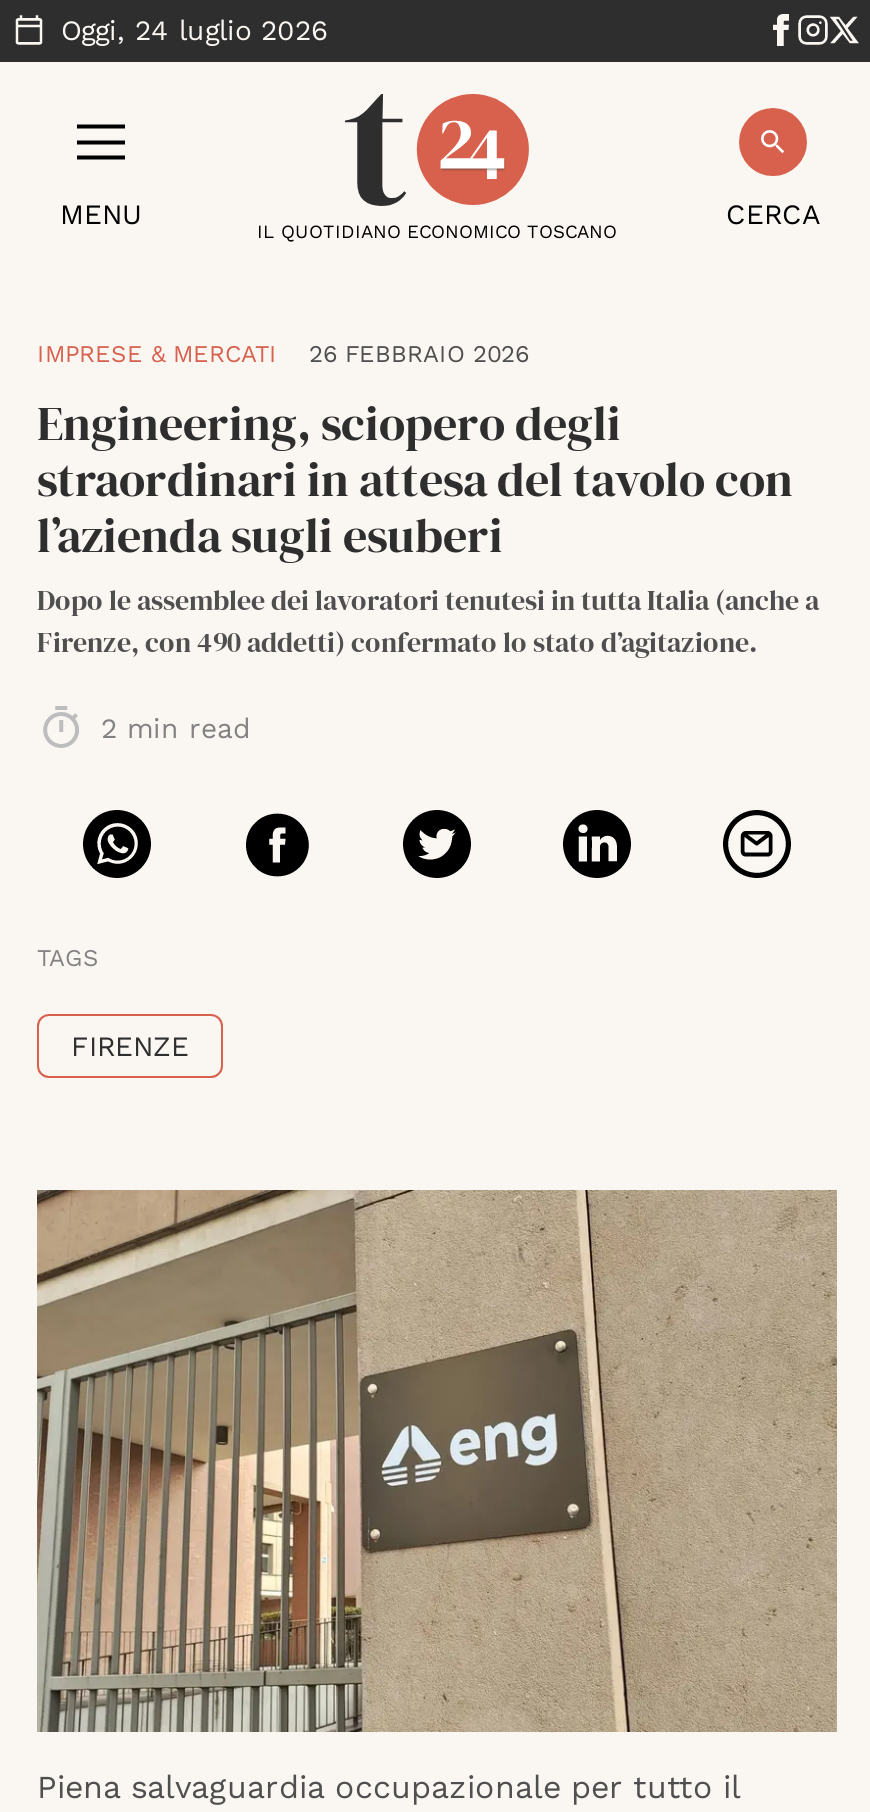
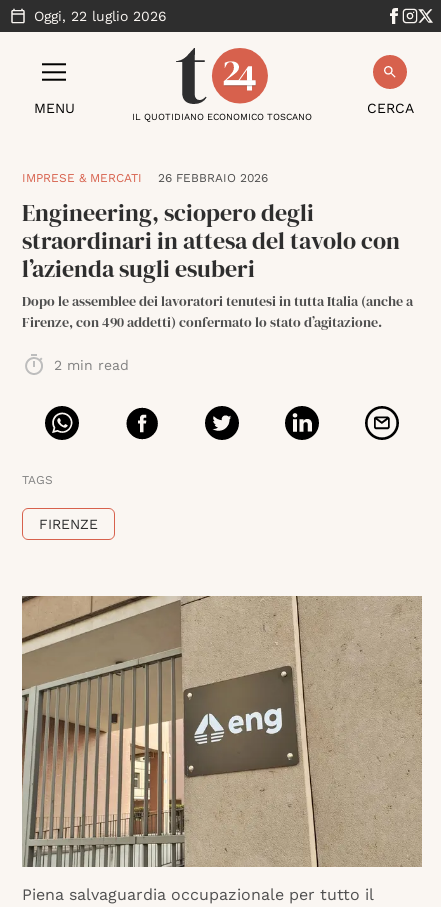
[61,14,329,46] Oggi, 24 luglio 2026 -> [34,8,167,24] Oggi, 22 luglio 2026

